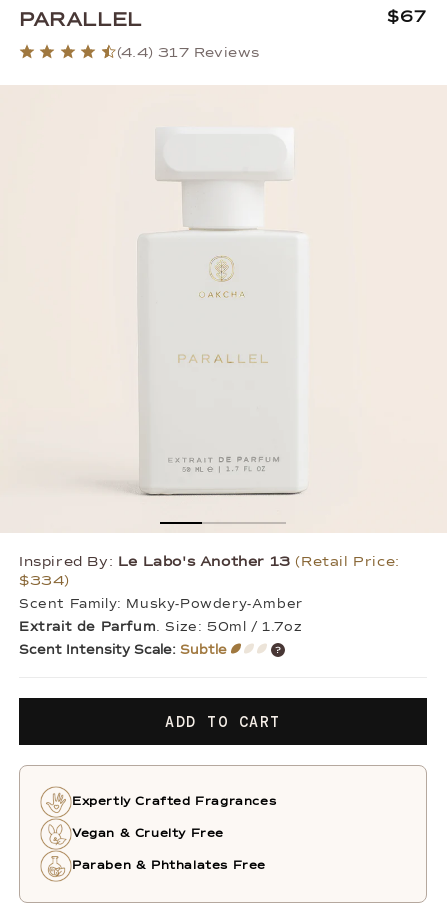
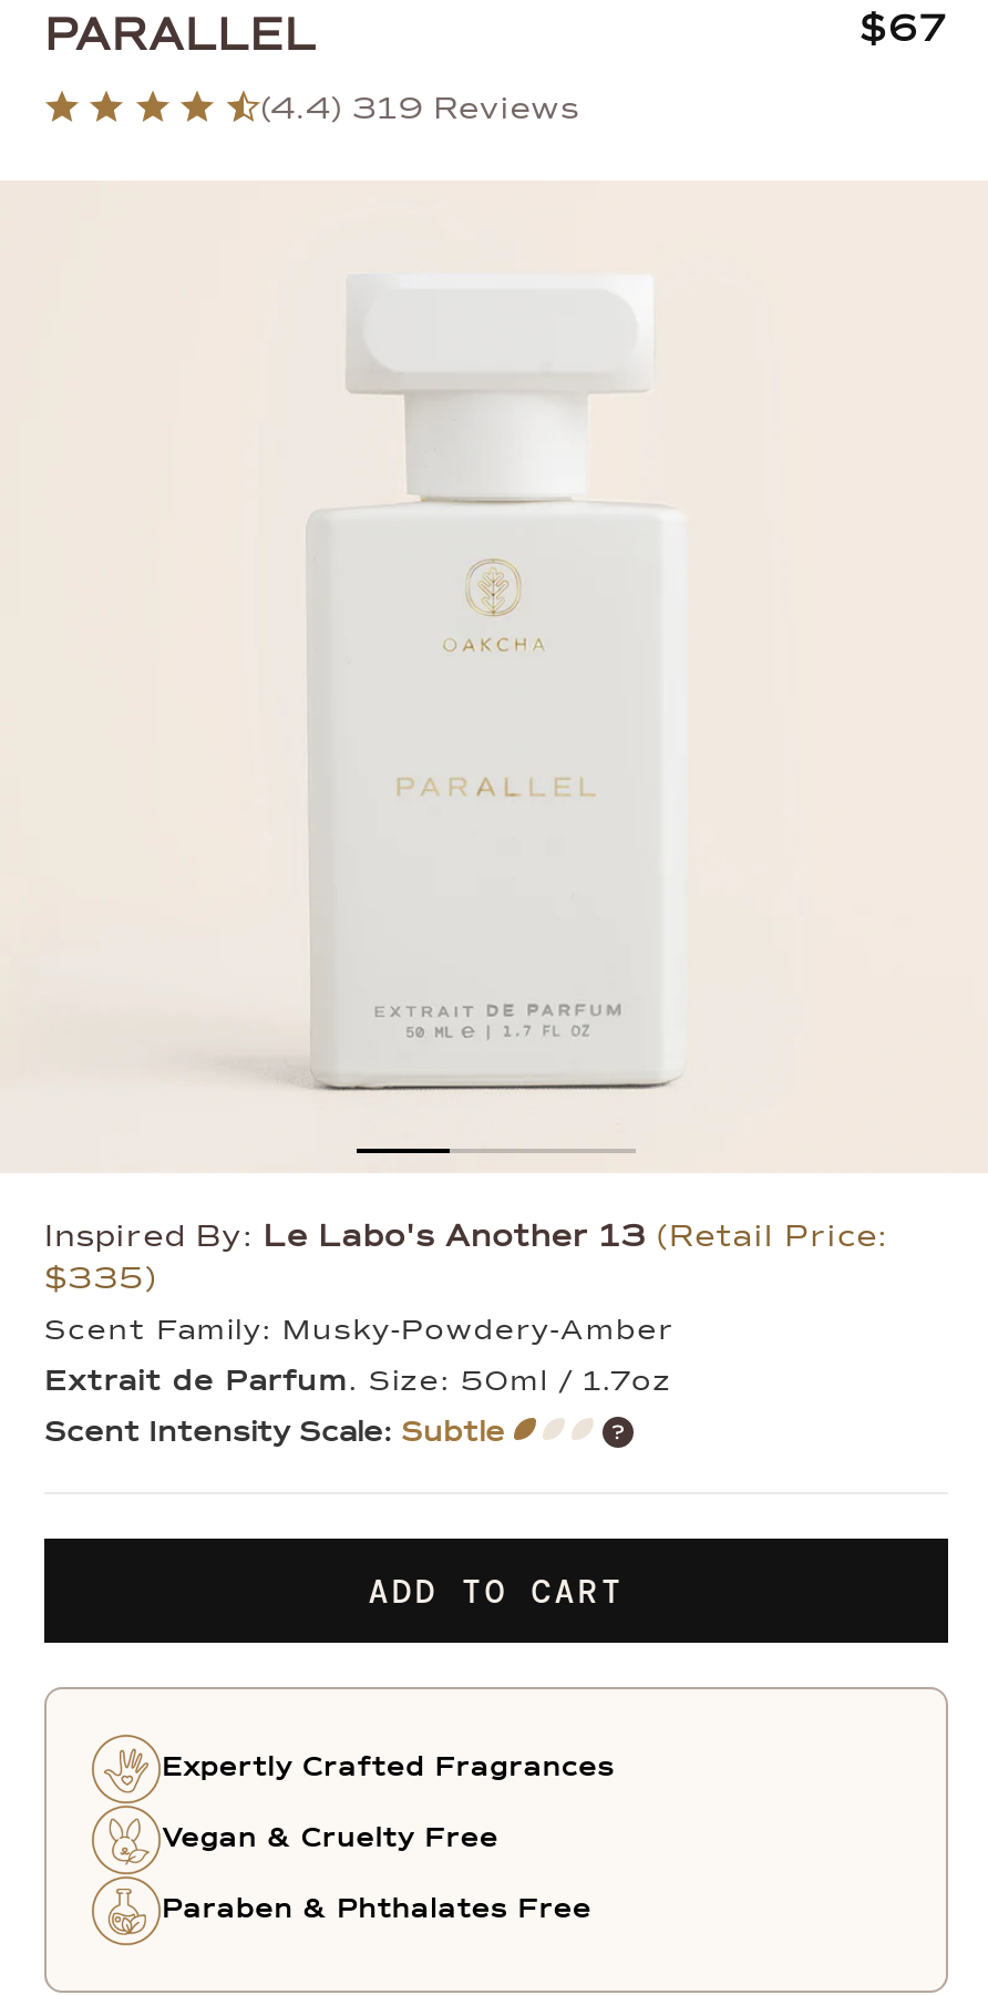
[117,46,259,60] (4.4) 317 Reviews -> [261,94,579,125] (4.4) 319 Reviews
[19,574,70,588] $334) -> [44,1264,157,1295] $335)

